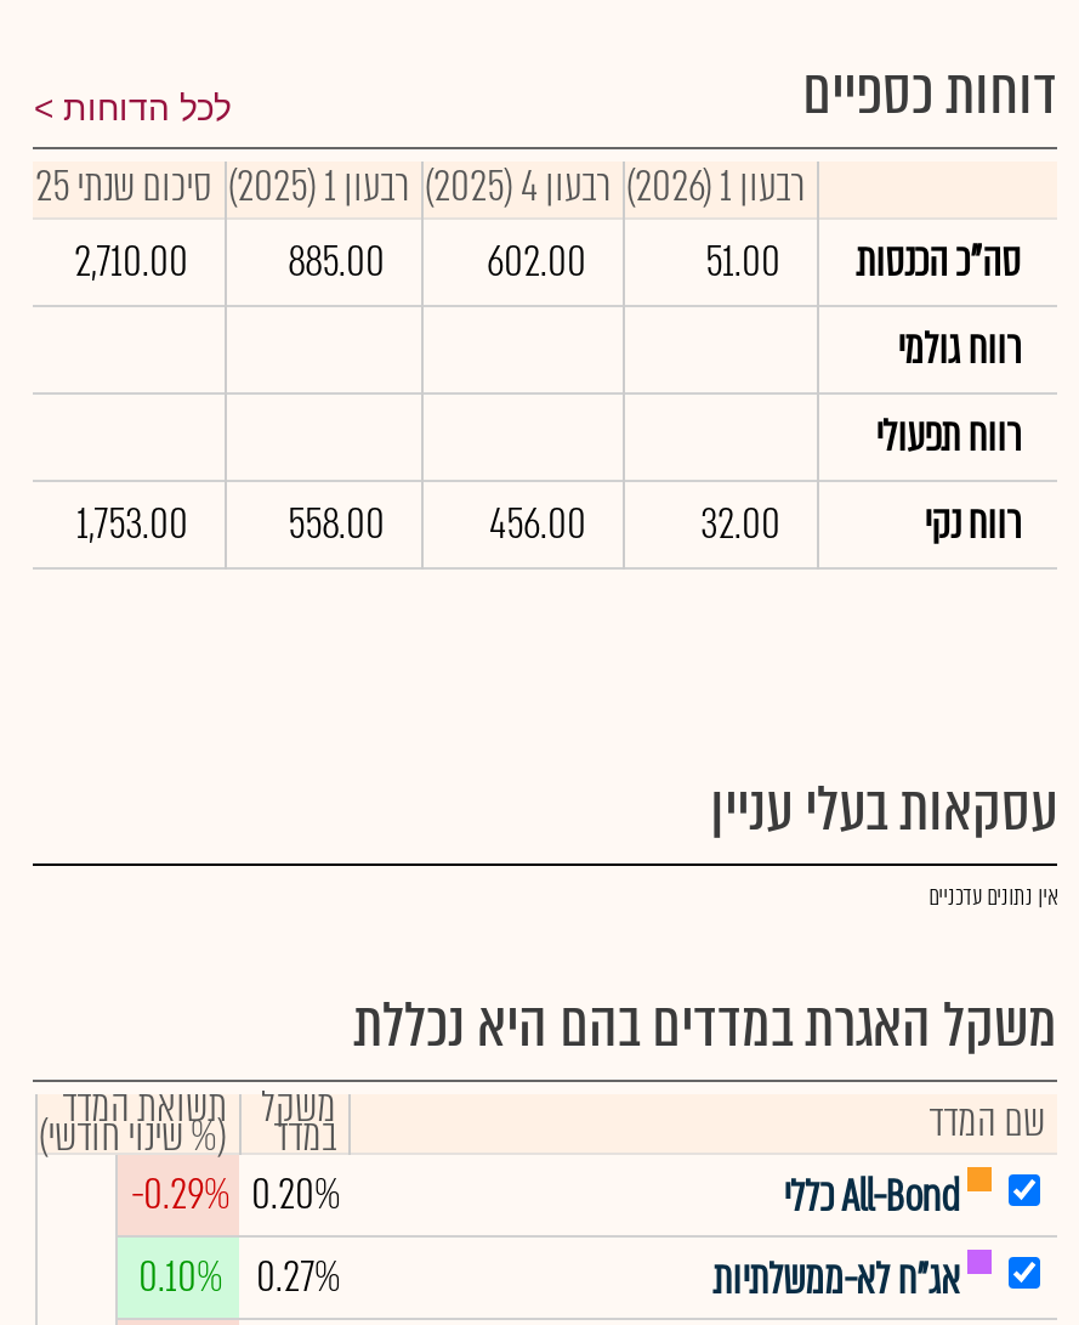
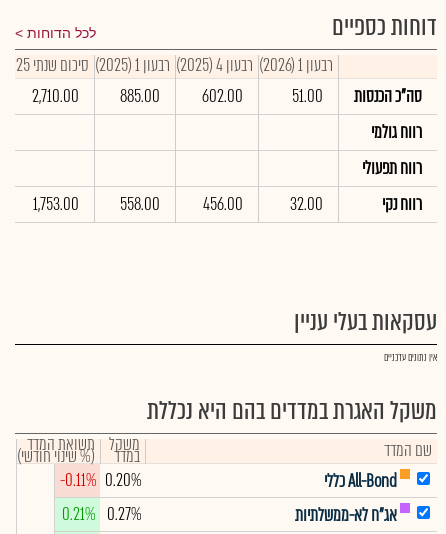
[131,1165,341,1225] -0.29% 0.20% -> [60,468,142,493] -0.11% 0.20%
[139,1247,341,1308] 0.10% 0.27% -> [62,502,142,527] 0.21% 0.27%

